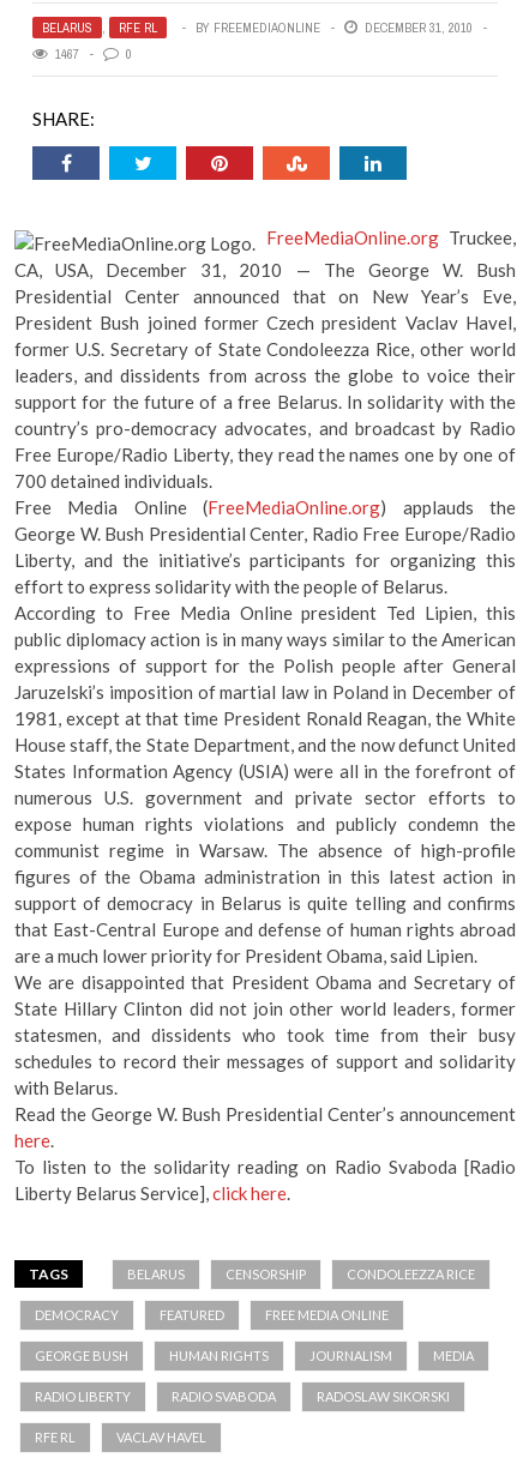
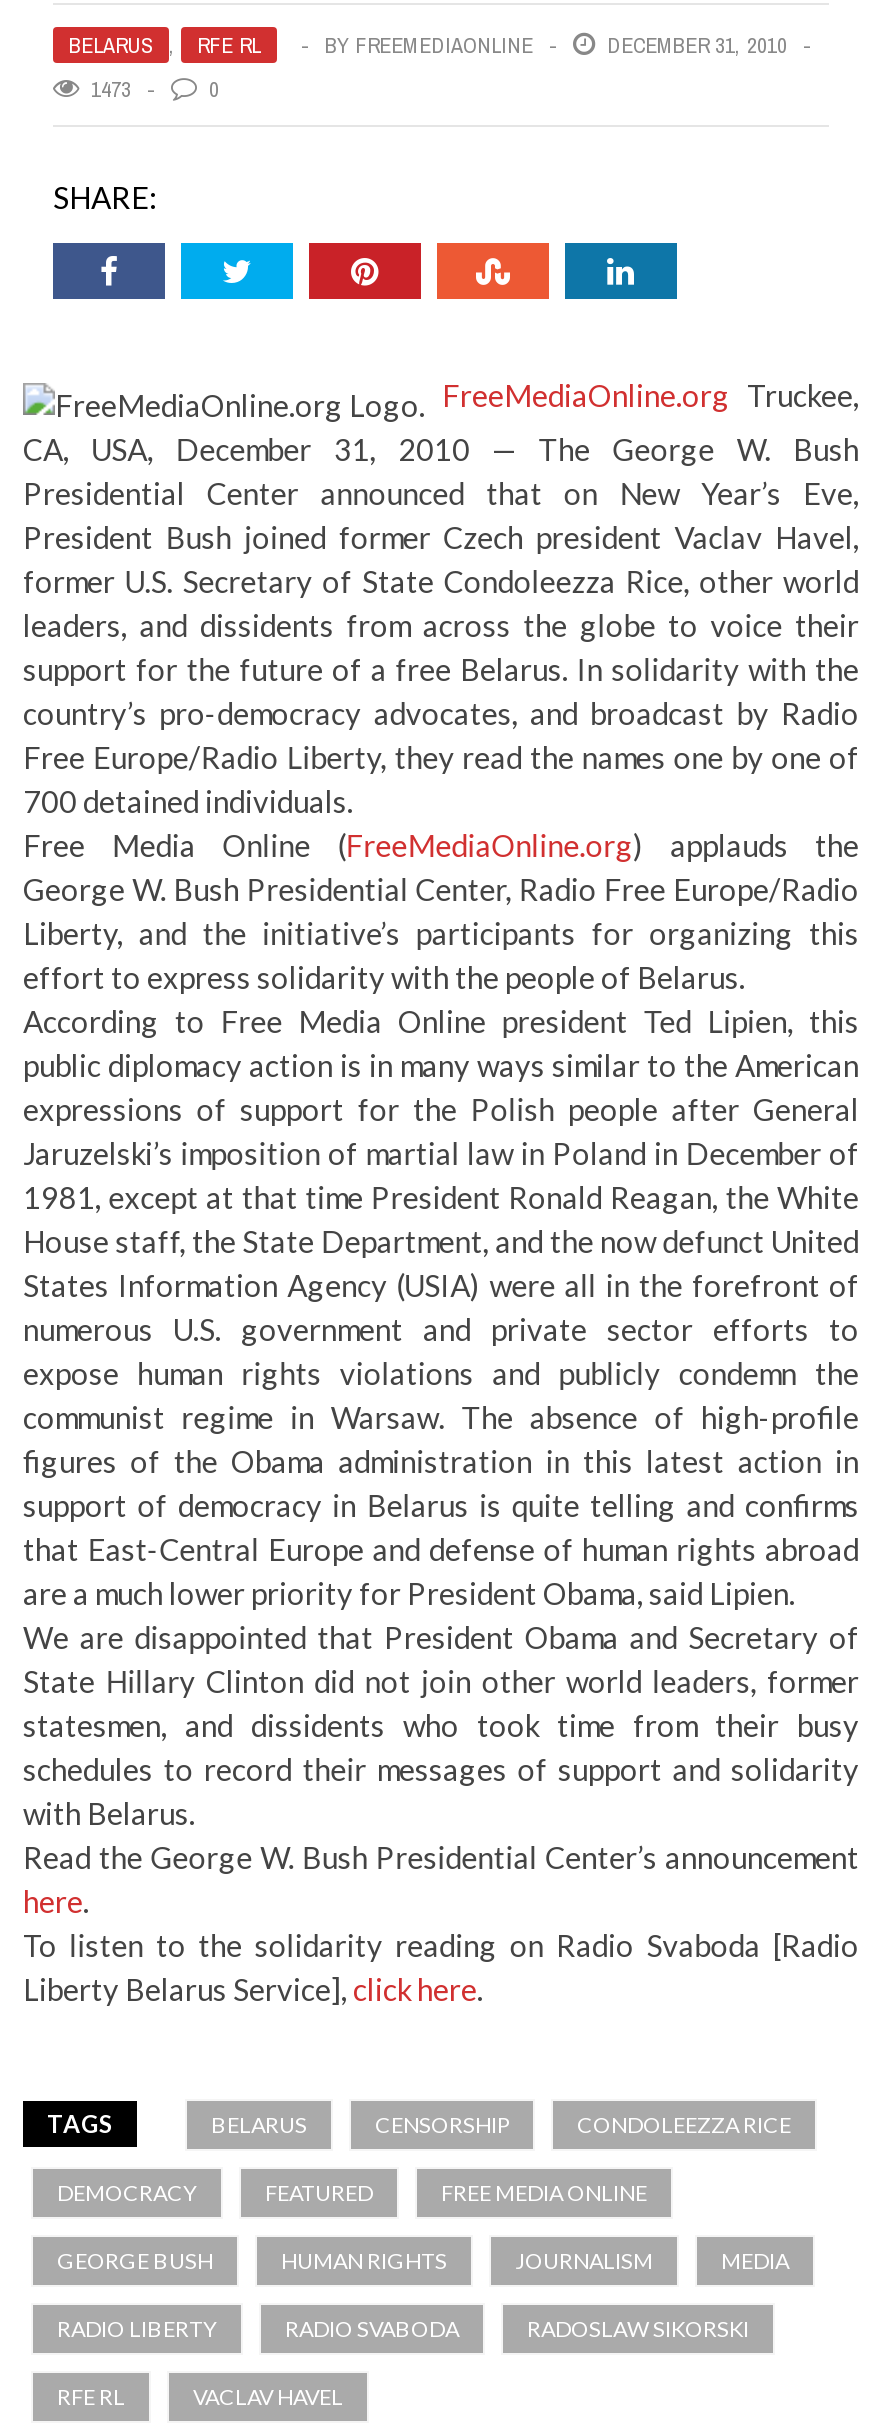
[55,46,79,62] 1467 -> [91,75,131,103] 1473

